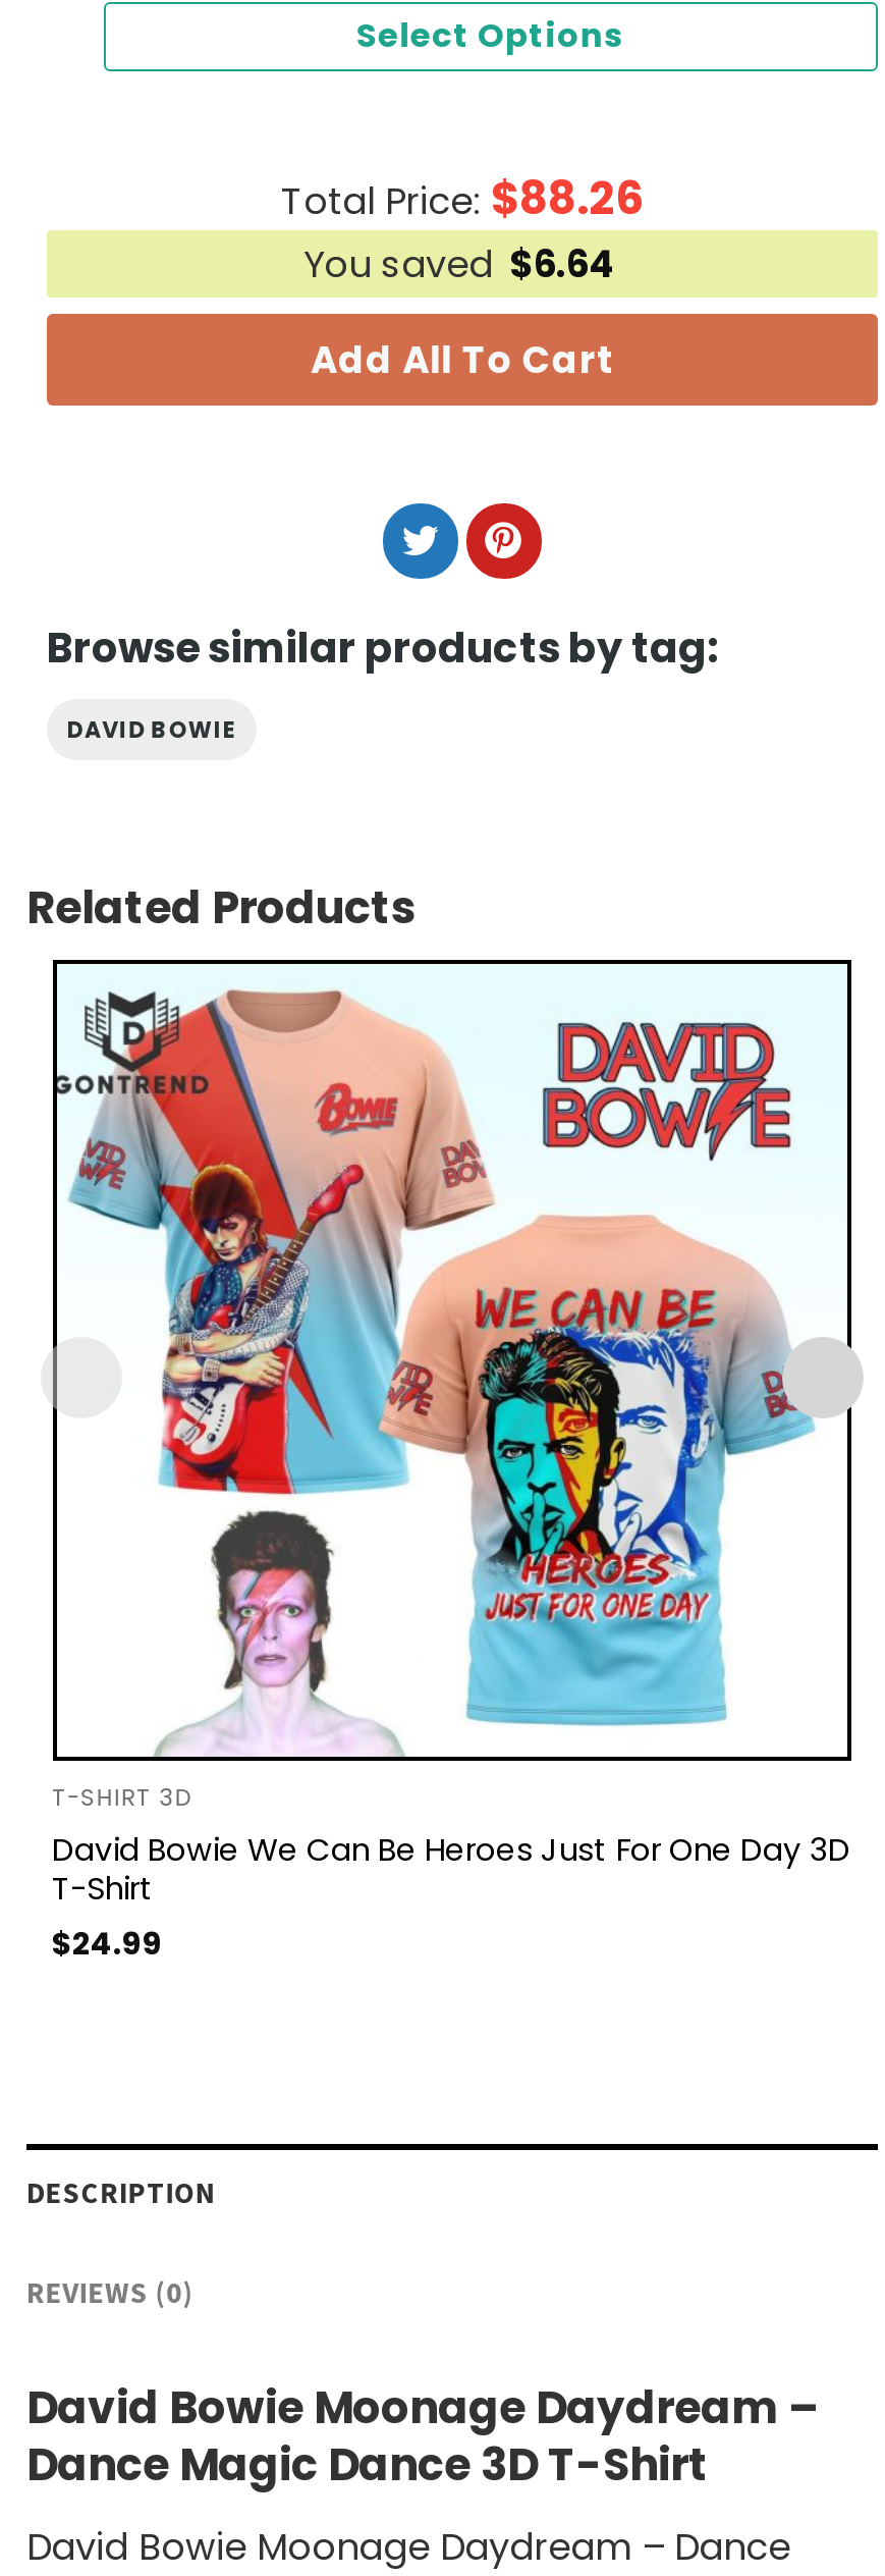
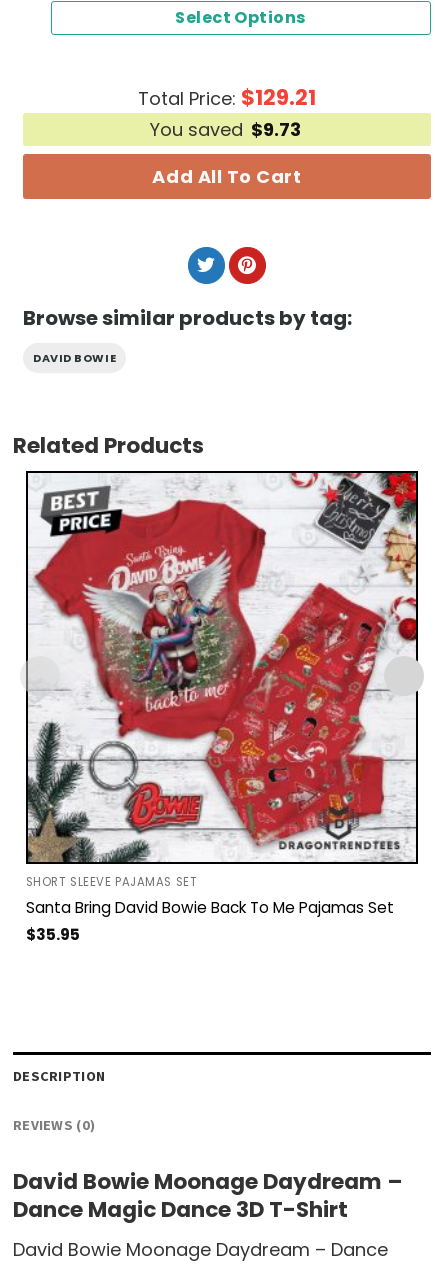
[281,167,644,230] Total Price: $88.26 -> [138,82,316,113] Total Price: $129.21
[303,238,615,289] You saved $6.64 -> [150,117,301,142] You saved $9.73
[52,964,850,1964] [image] | T-SHIRT 3D | David Bowie We Can Be Heroes Just For One Day 3D | T-Shirt | $24.99 -> [25,472,417,945] [image] | SHORT SLEEVE PAJAMAS SET | Santa Bring David Bowie Back To Me Pajamas Set | $35.95

